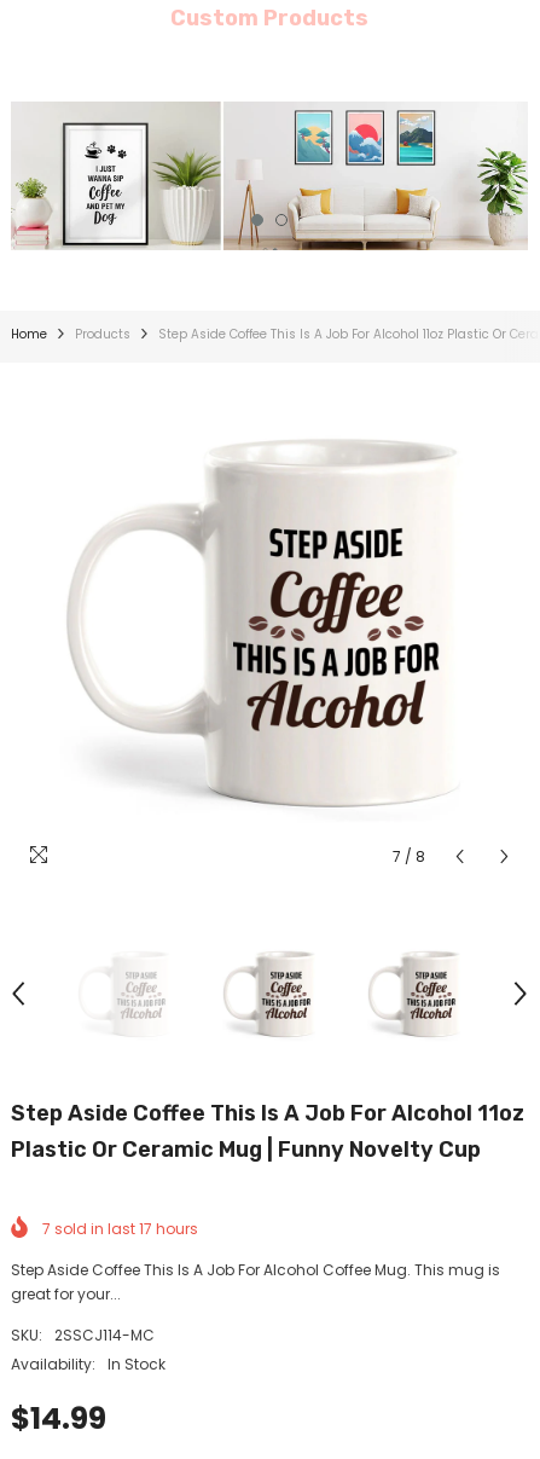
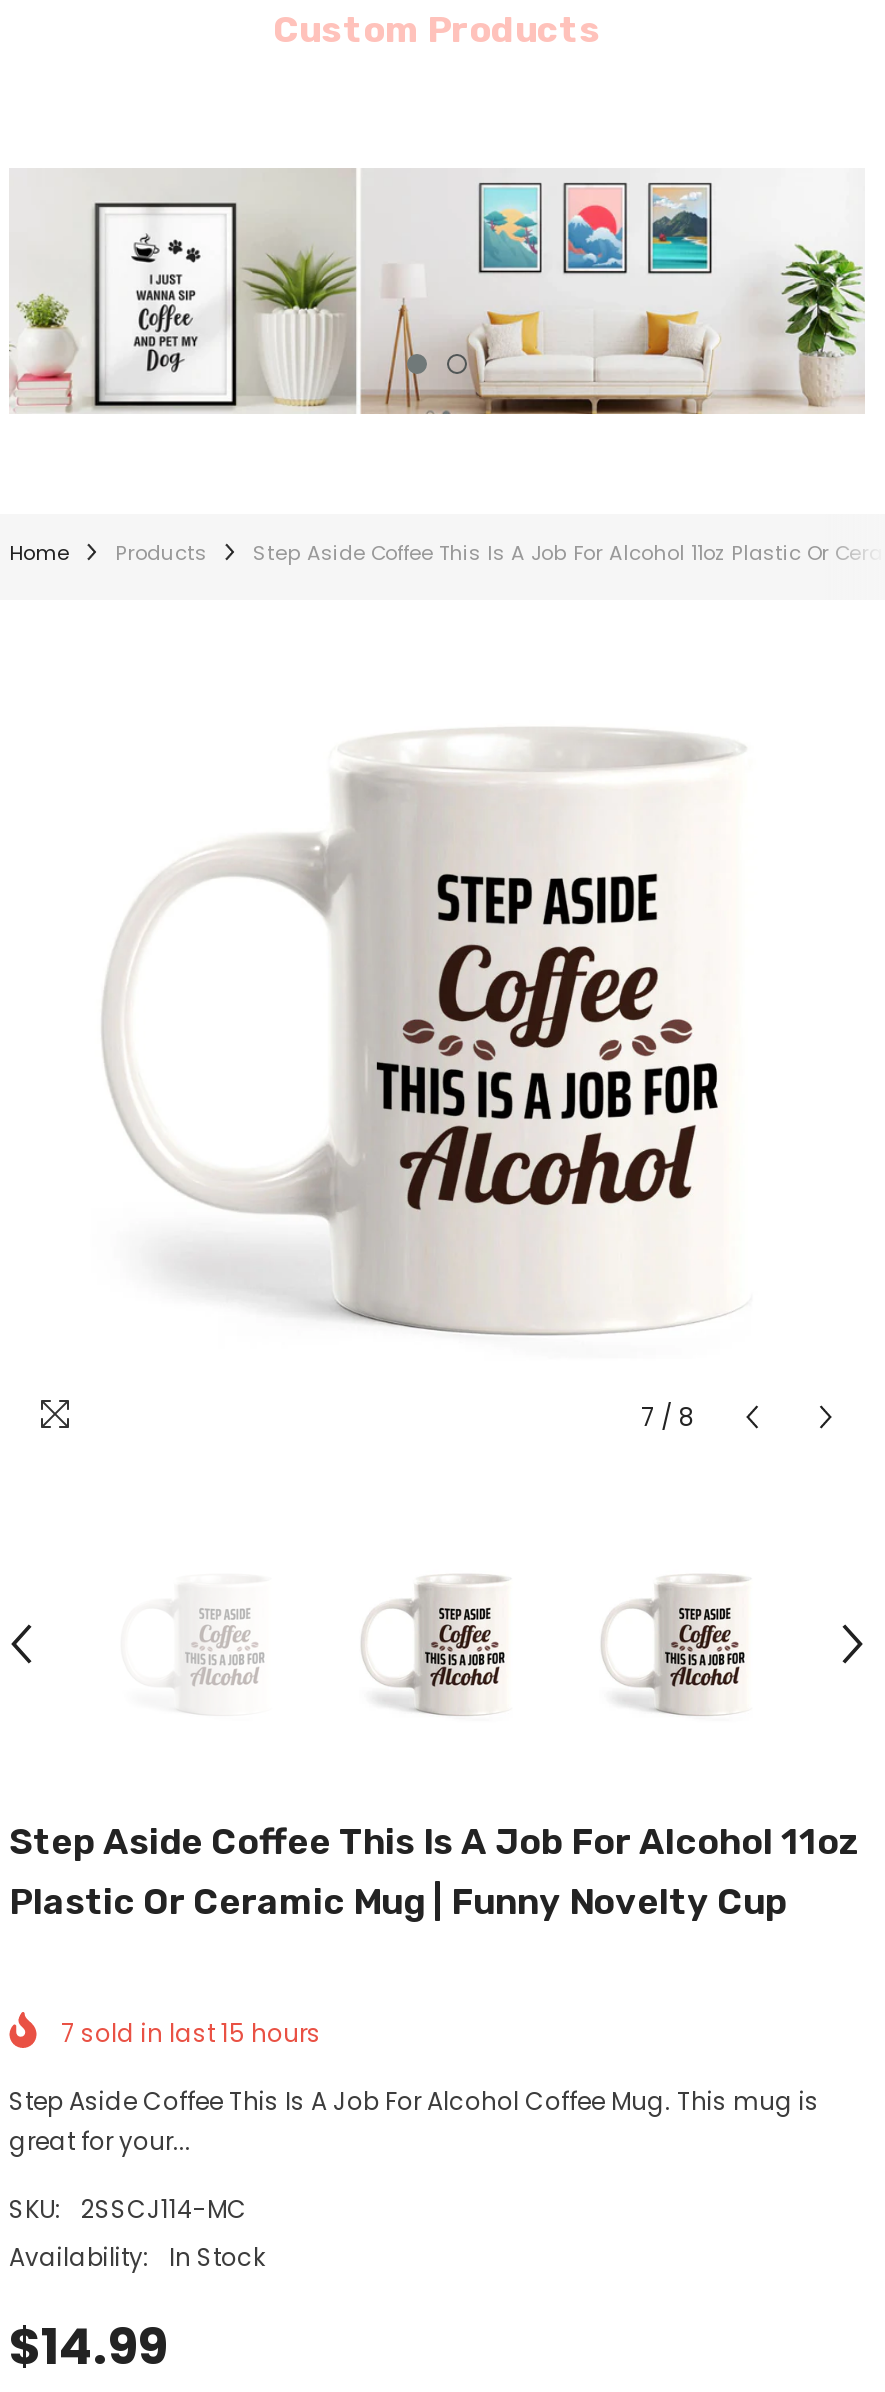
[42,1218,198,1239] 7 sold in last 17 hours -> [61,2015,321,2049] 7 sold in last 15 hours

